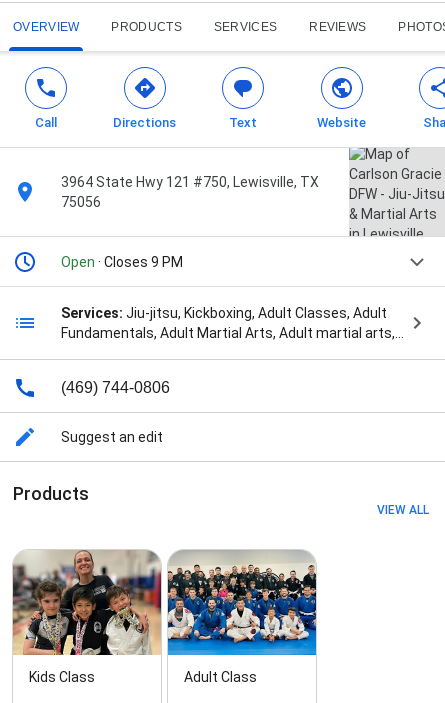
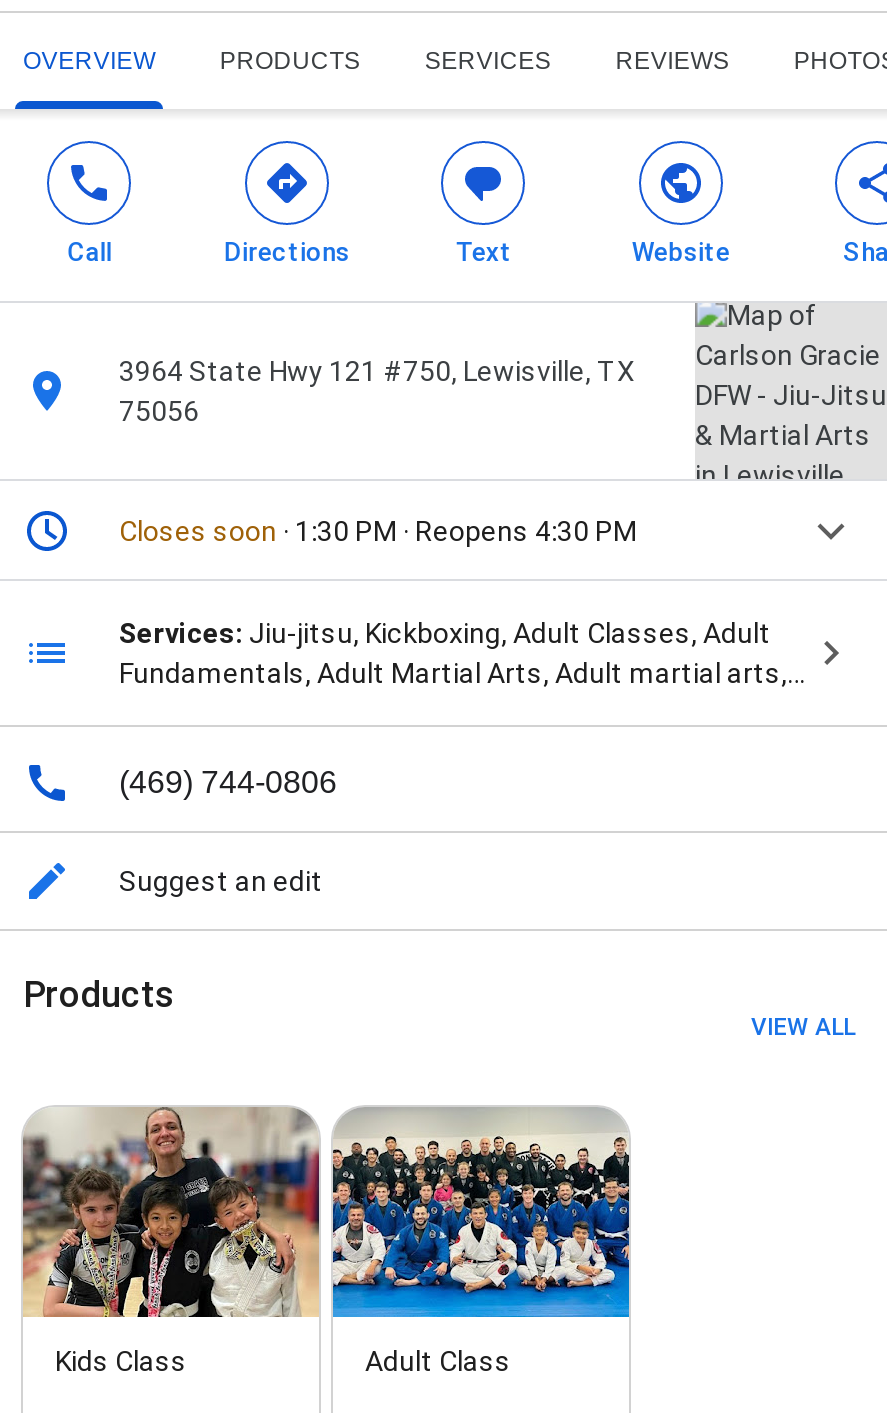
[61,254,183,270] Open · Closes 9 PM -> [119,515,637,547] Closes soon · 1:30 PM · Reopens 4:30 PM

